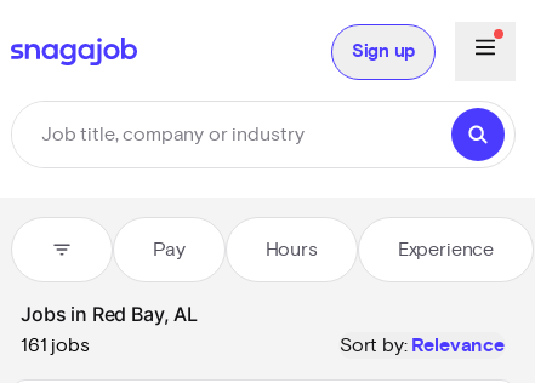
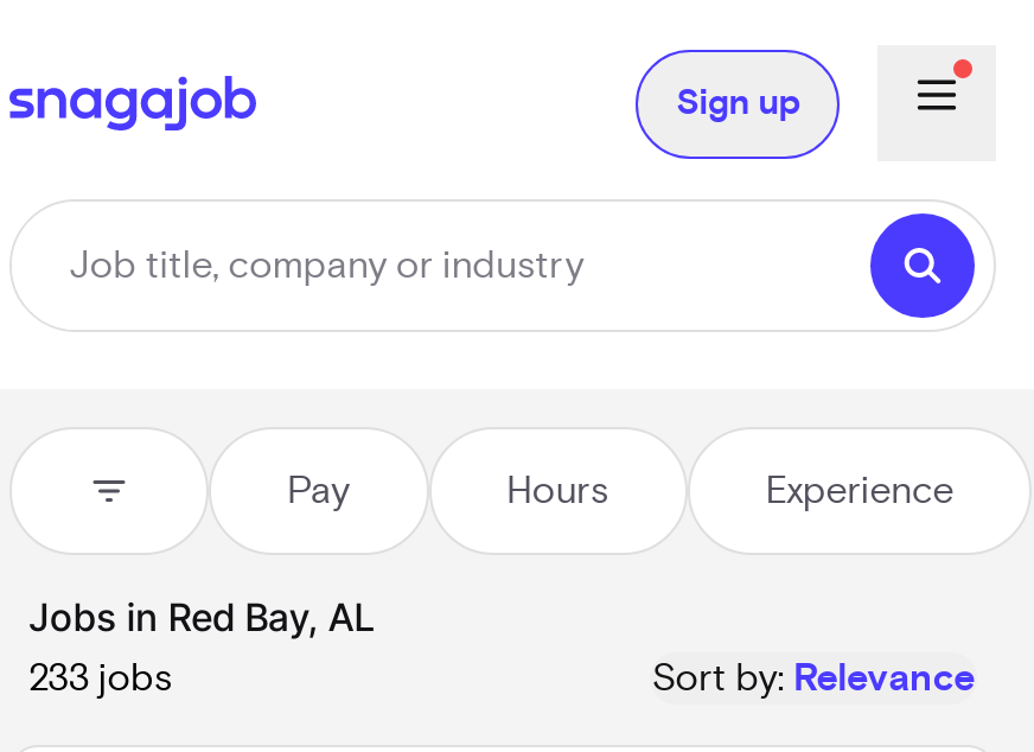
[21,336,89,355] 161 jobs -> [28,659,172,697] 233 jobs

